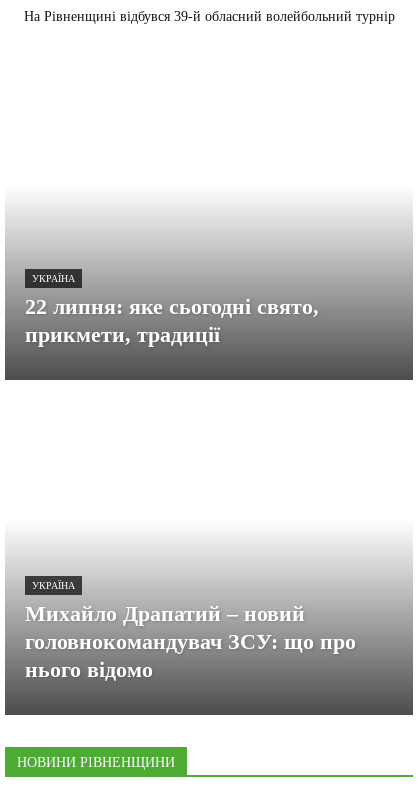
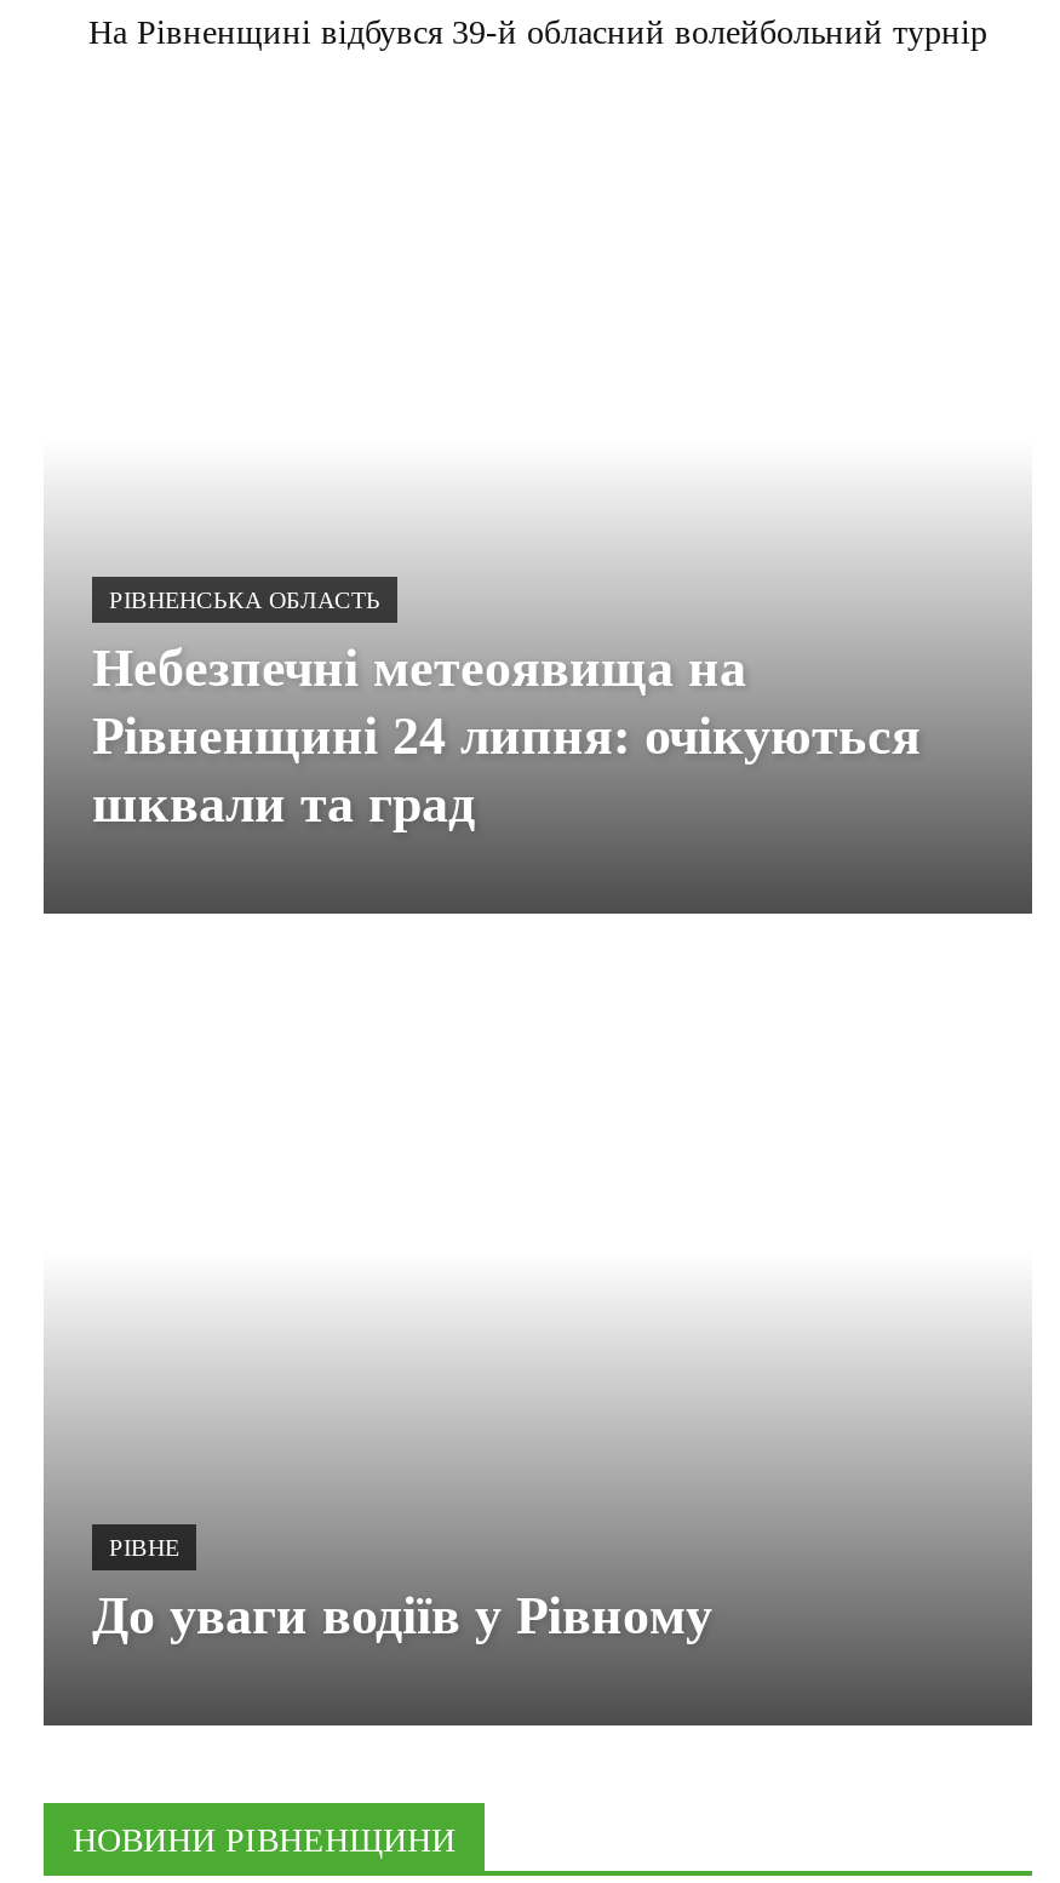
[25,273,319,347] УКРАЇНА | 22 липня: яке сьогодні свято, | прикмети, традиції -> [92,587,921,835] РІВНЕНСЬКА ОБЛАСТЬ | Небезпечні метеоявища на | Рівненщині 24 липня: очікуються | шквали та град
[25,580,356,682] УКРАЇНА | Михайло Драпатий – новий | головнокомандувач ЗСУ: що про | нього відомо -> [92,1534,712,1645] РІВНЕ | До уваги водіїв у Рівному

